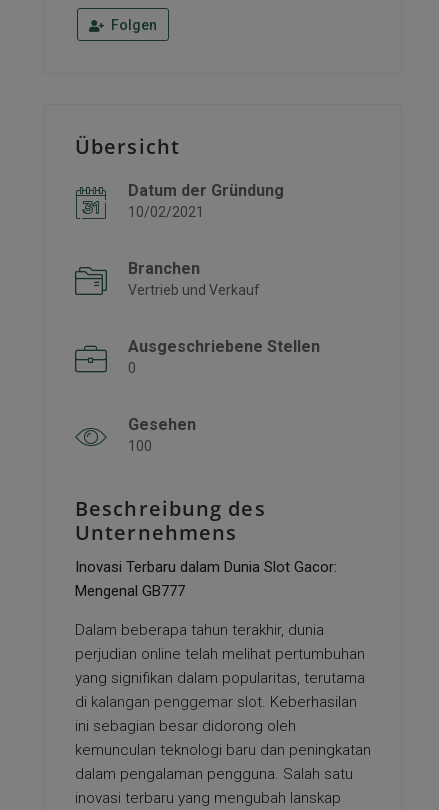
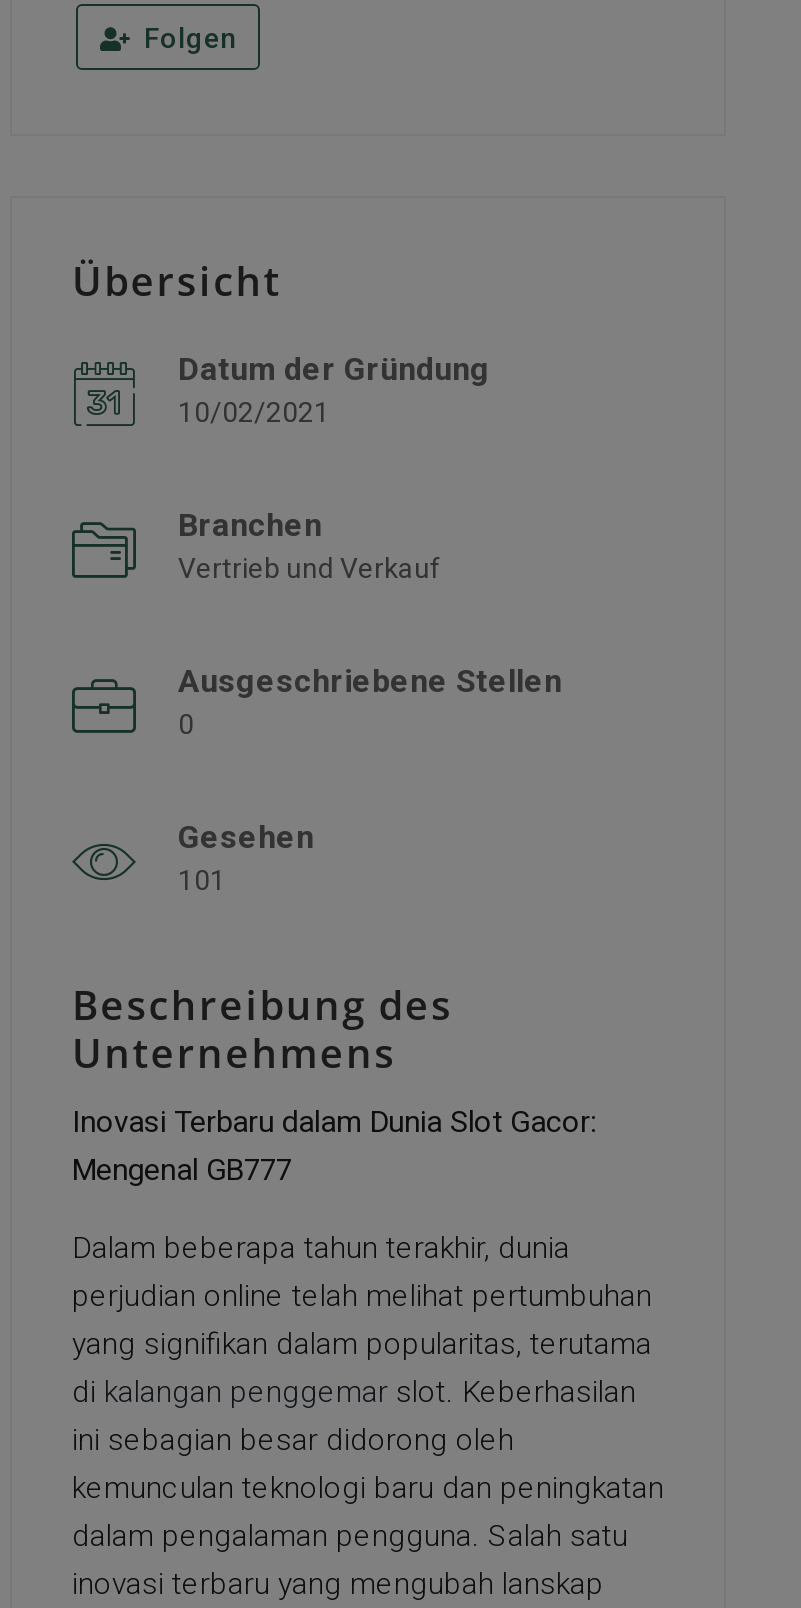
[128,438,152,454] 100 -> [178,864,226,896] 101

